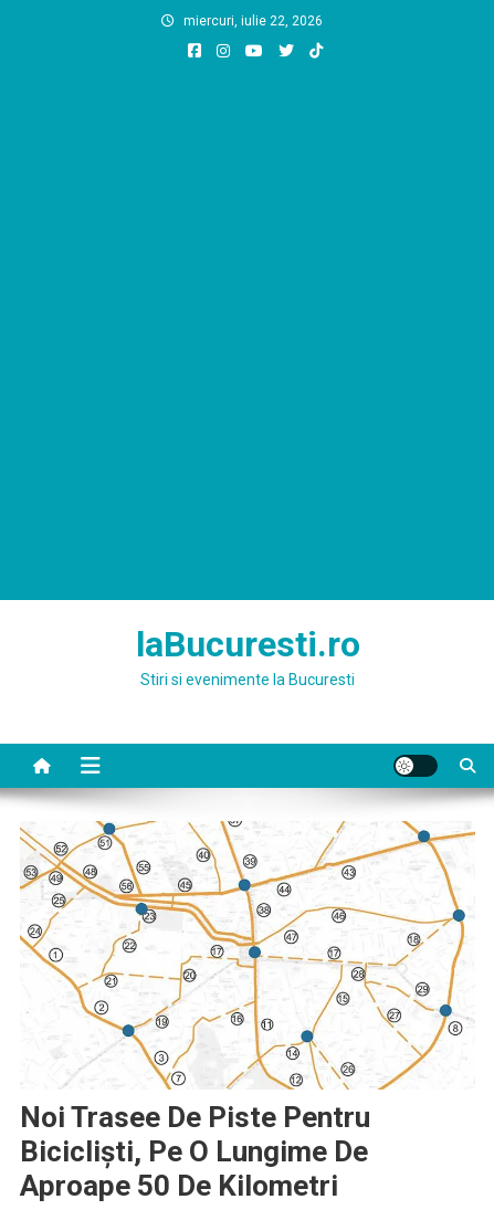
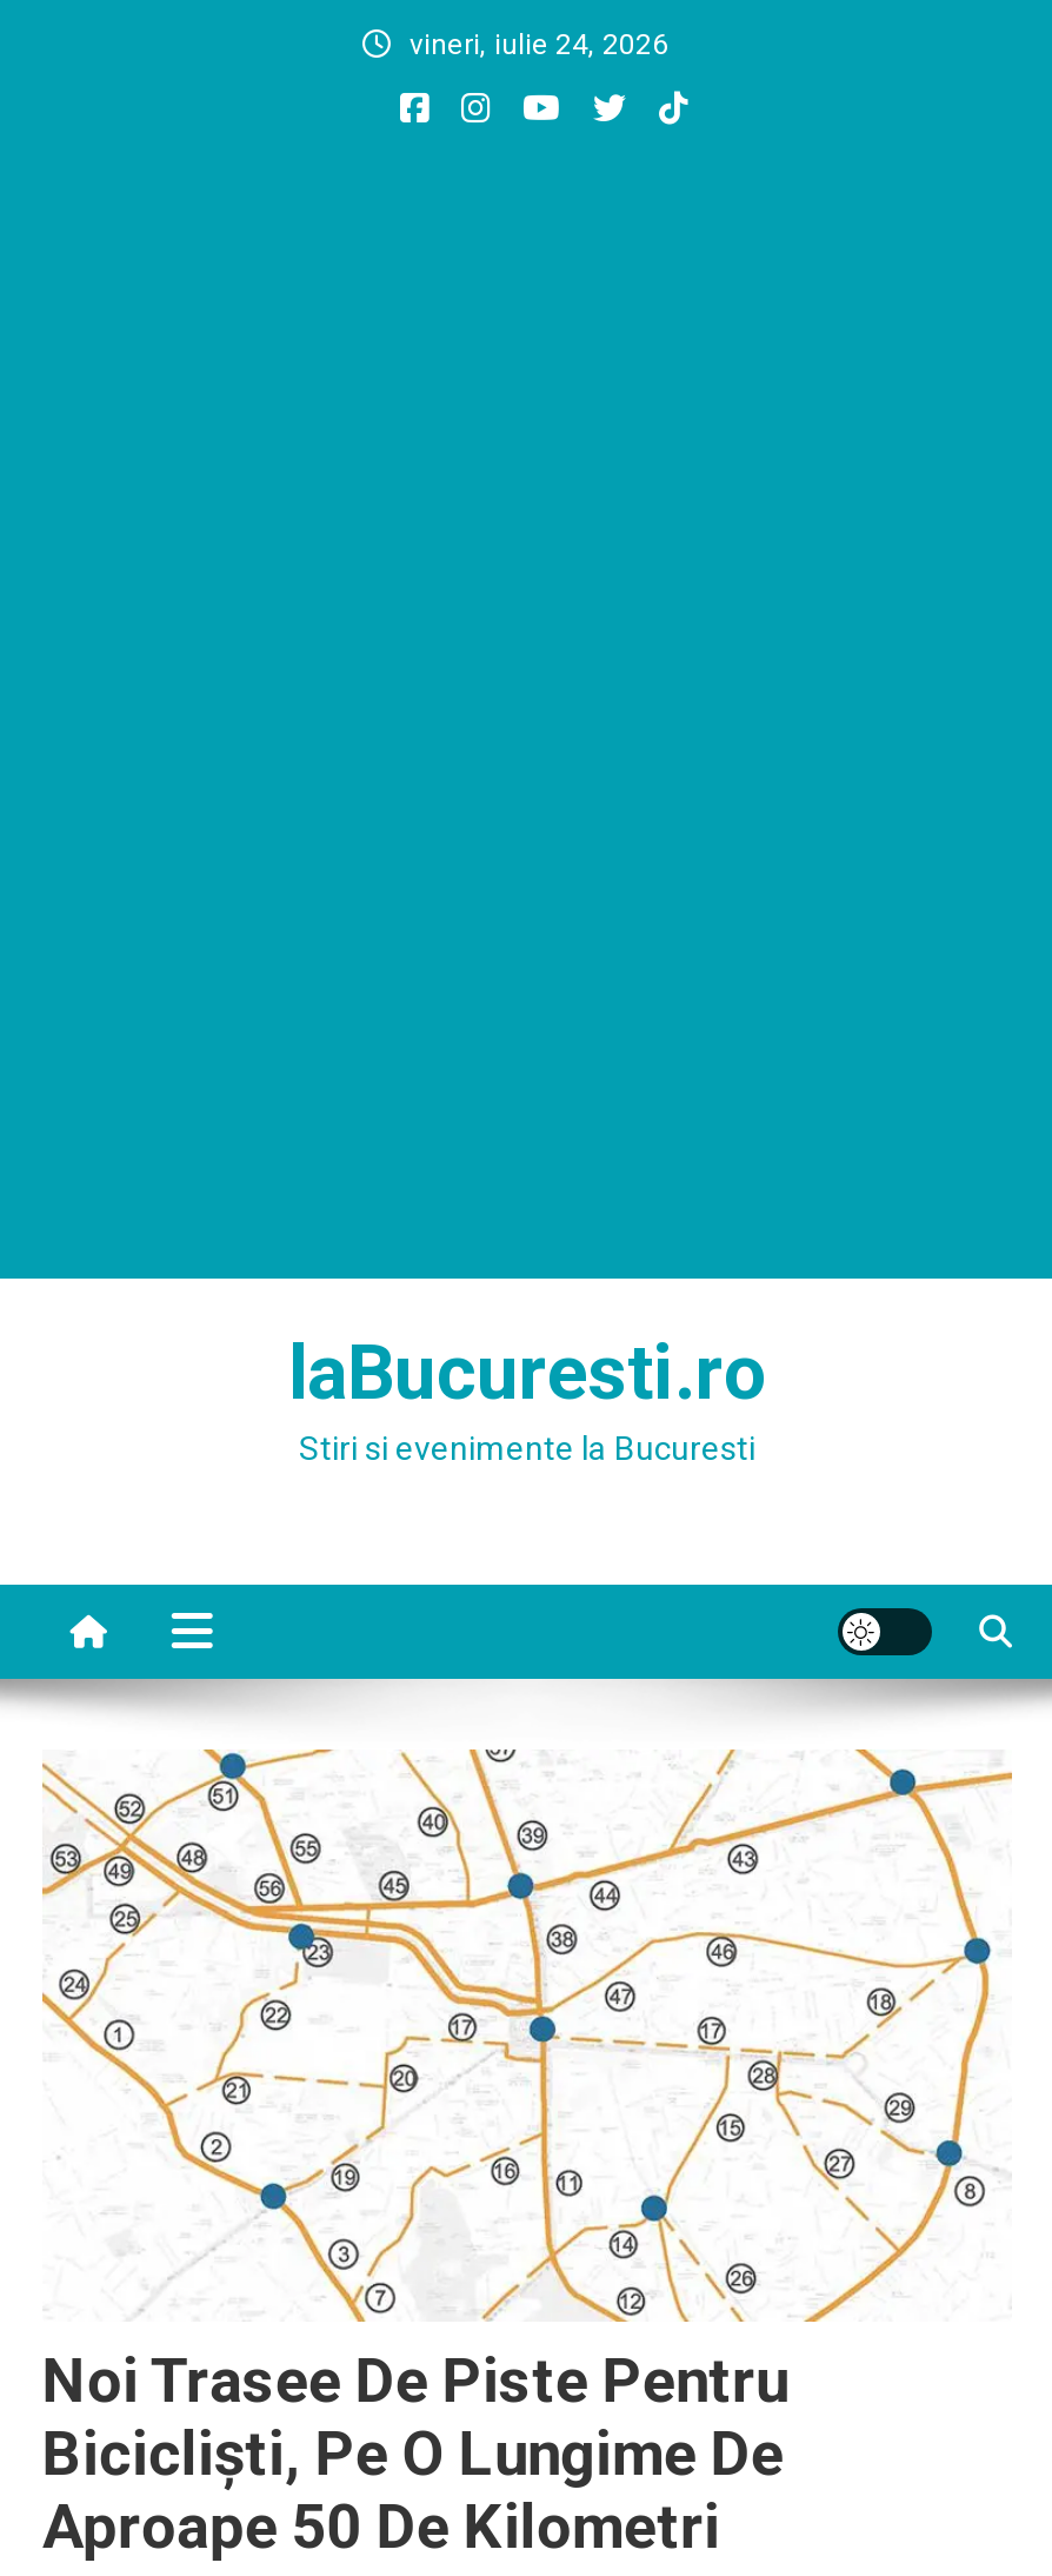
[183,13,323,29] miercuri, iulie 22, 2026 -> [410,28,668,61] vineri, iulie 24, 2026

